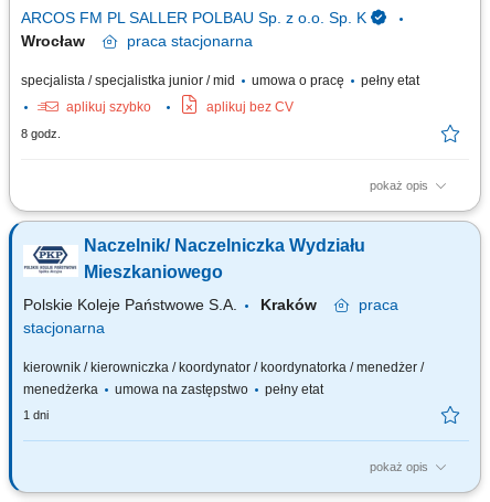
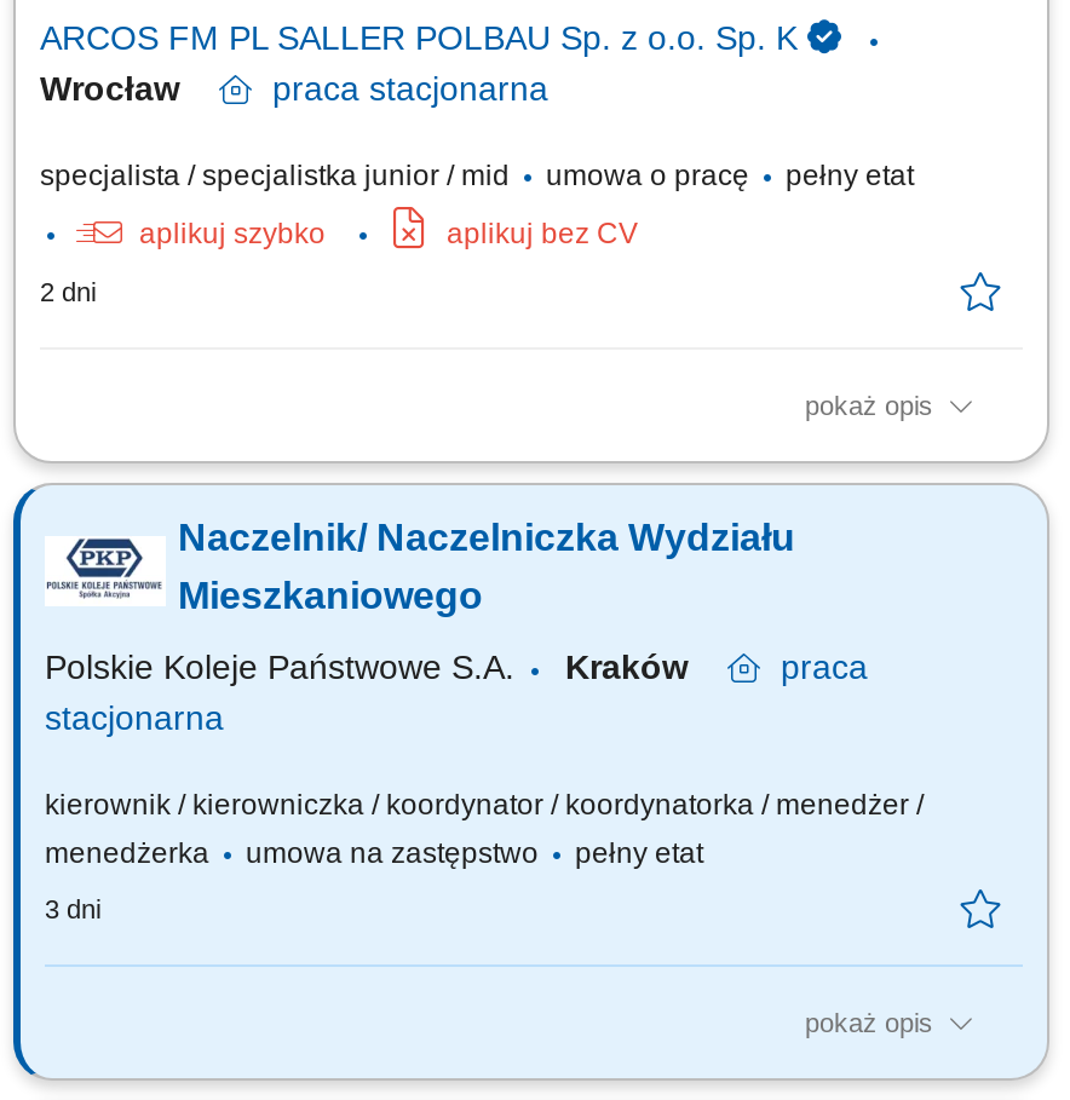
[21,127,61,140] 8 godz. -> [40,277,96,306] 2 dni
[23,408,49,421] 1 dni -> [45,894,100,923] 3 dni

